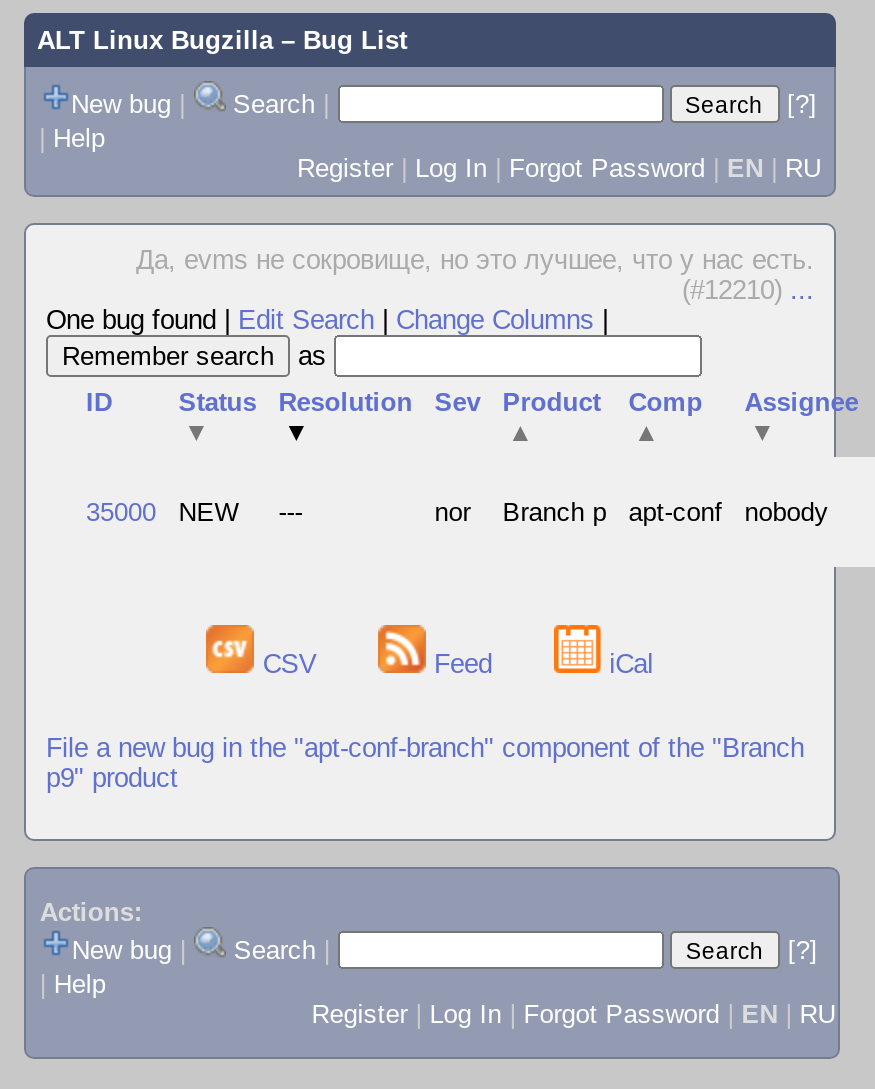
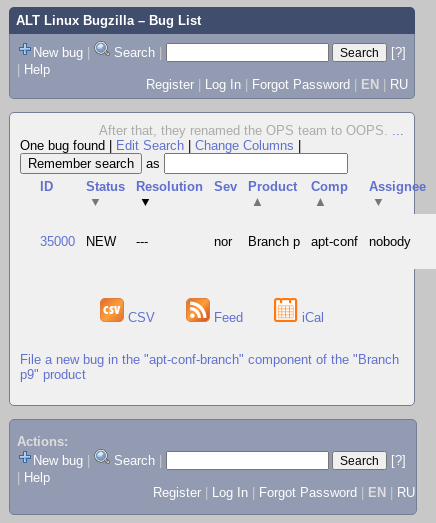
[136,245,814,305] Да, evms не сокровище, но это лучшее, что у нас есть. | (#12210)... -> [99,123,404,138] After that, they renamed the OPS team to OOPS....

